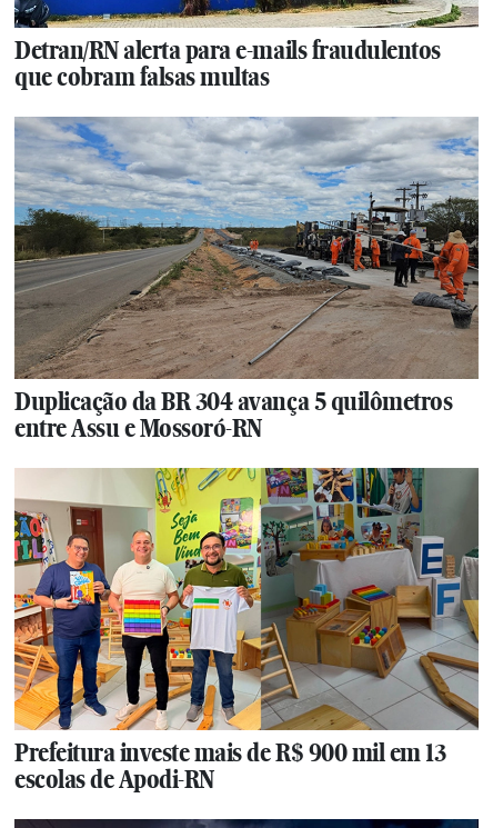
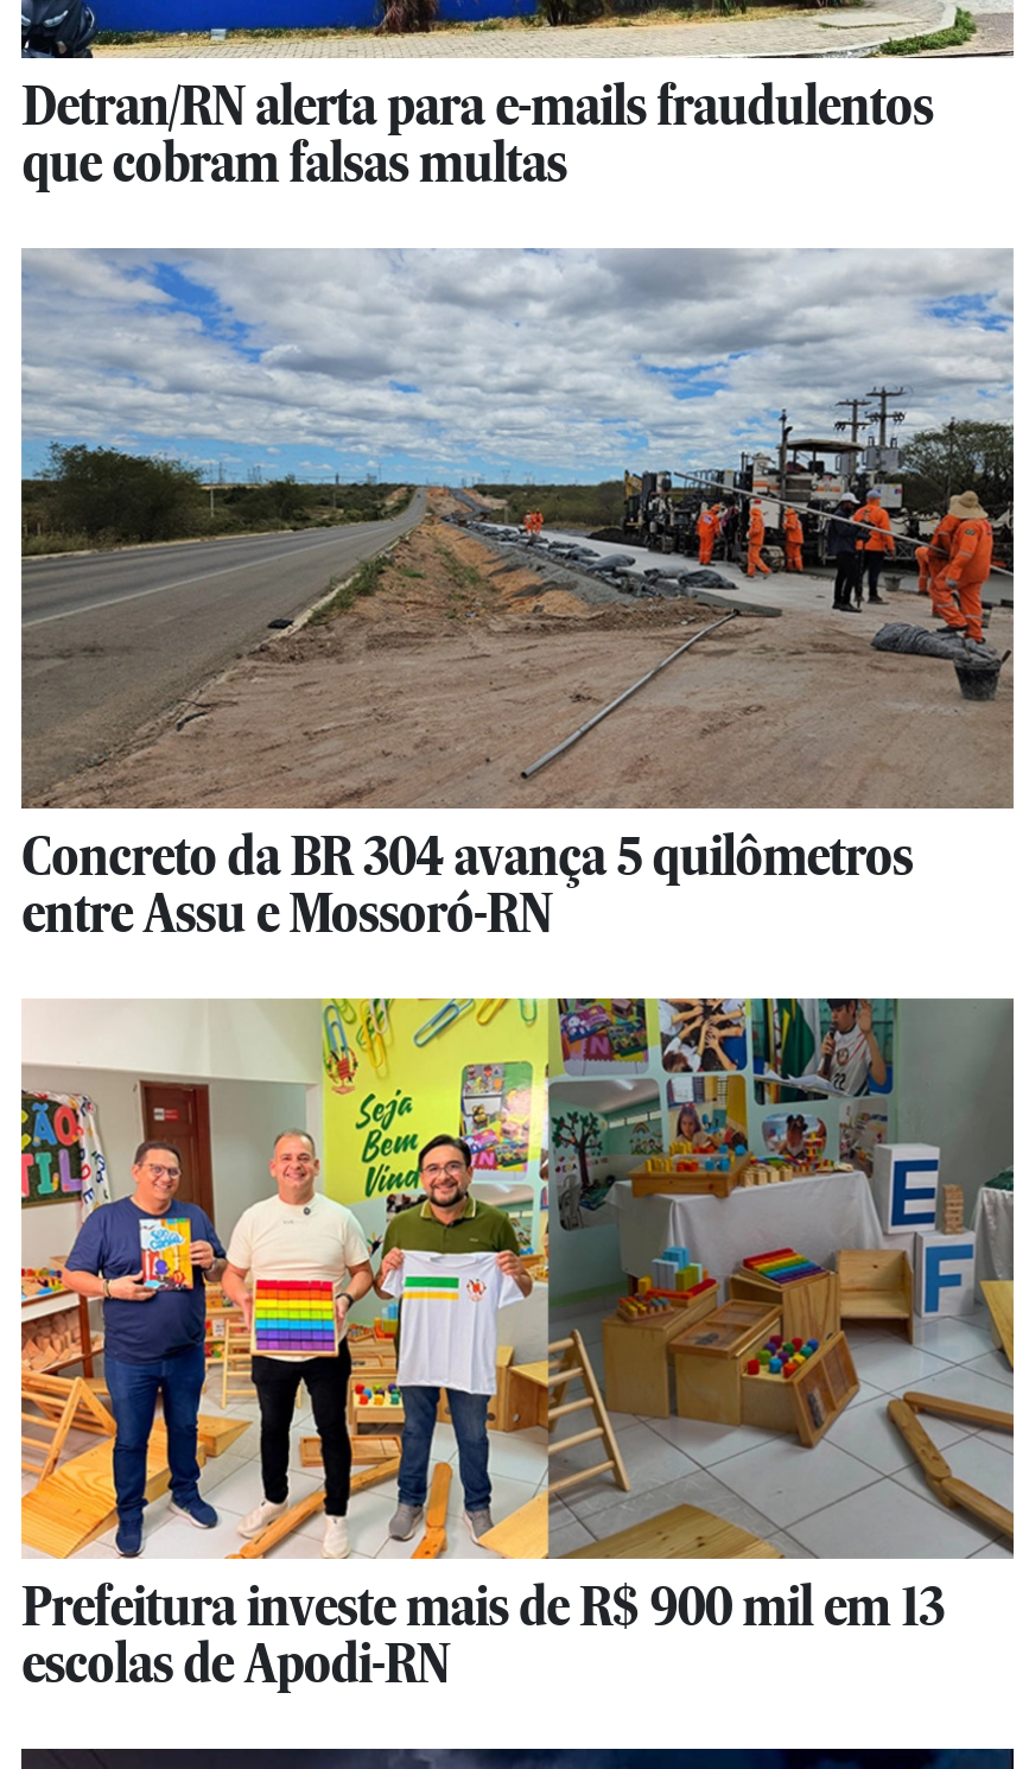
[14,386,452,417] Duplicação da BR 304 avança 5 quilômetros -> [21,824,912,890] Concreto da BR 304 avança 5 quilômetros

